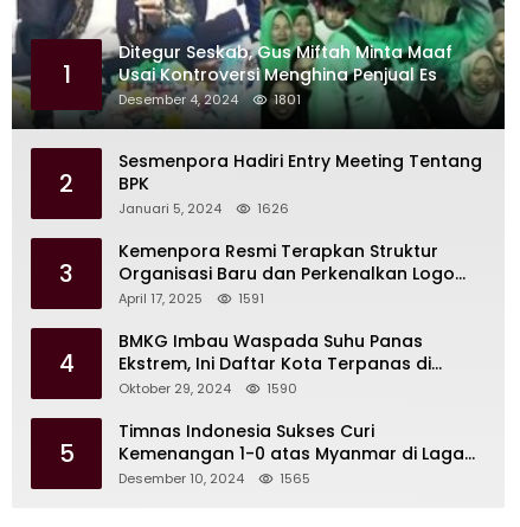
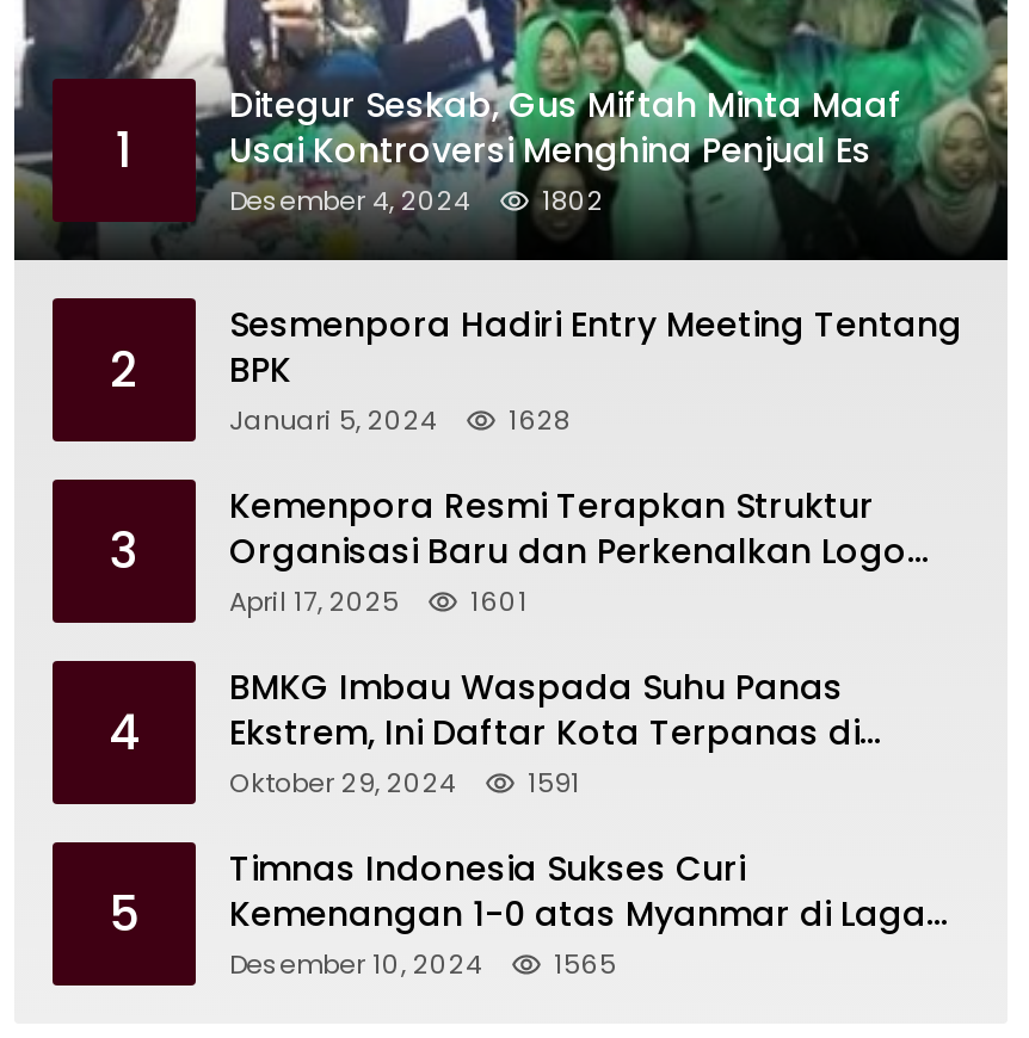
[118,89,301,108] Desember 4, 2024 1801 -> [229,180,604,218] Desember 4, 2024 1802
[118,198,289,217] Januari 5, 2024 1626 -> [229,400,571,438] Januari 5, 2024 1628
[238,288,264,307] 1591 -> [470,581,528,619] 1601
[267,378,297,397] 1590 -> [528,762,580,801] 1591

